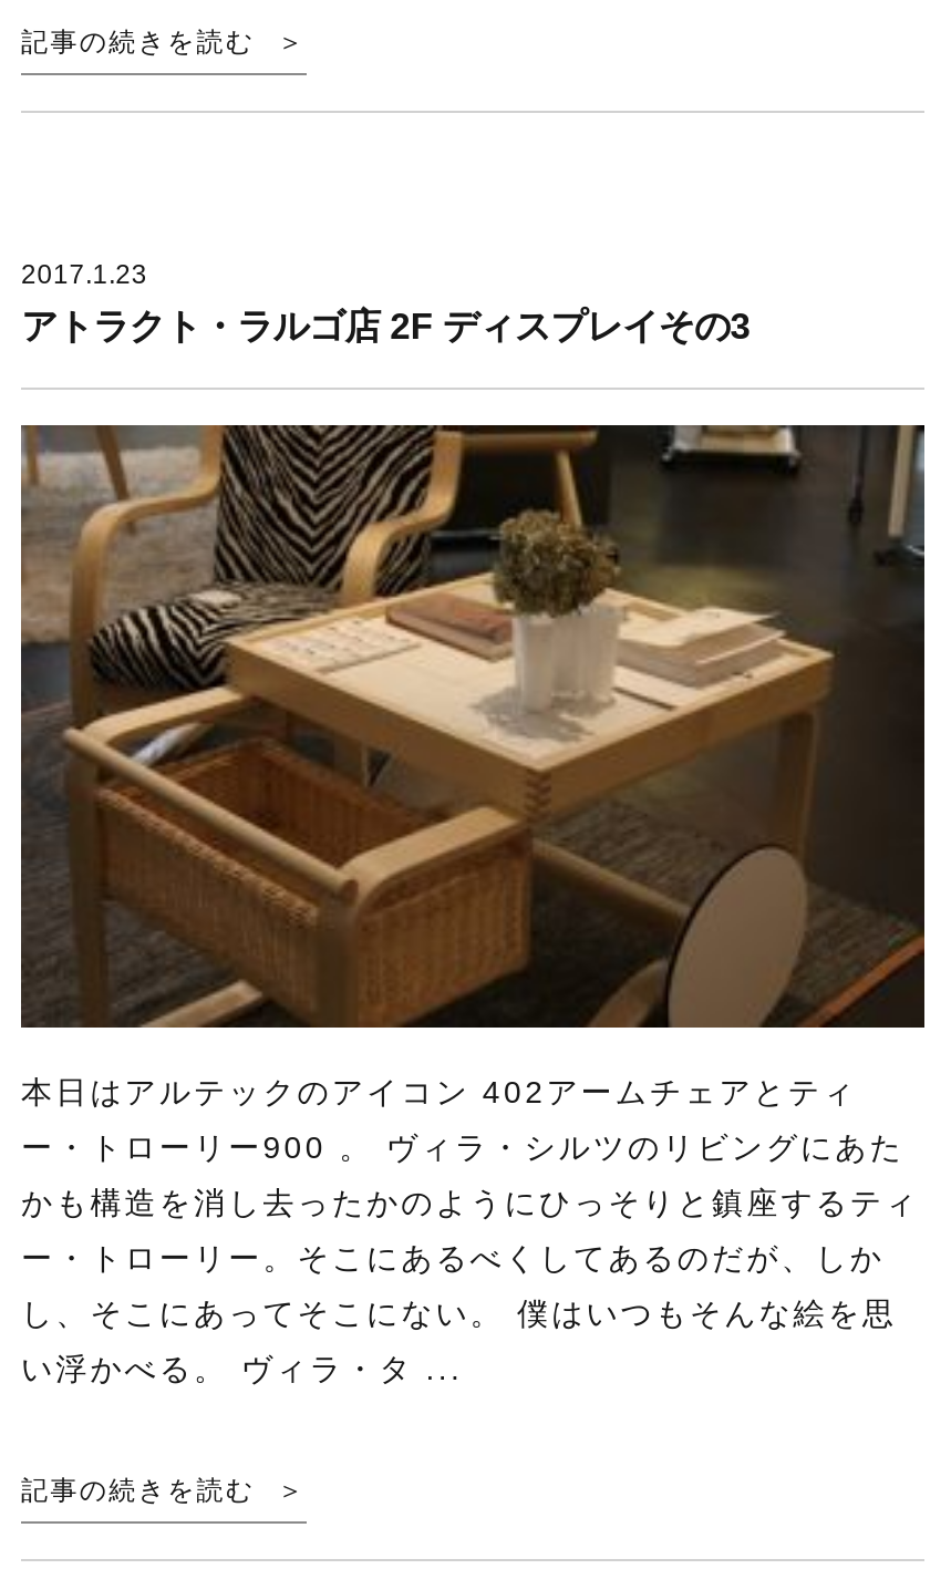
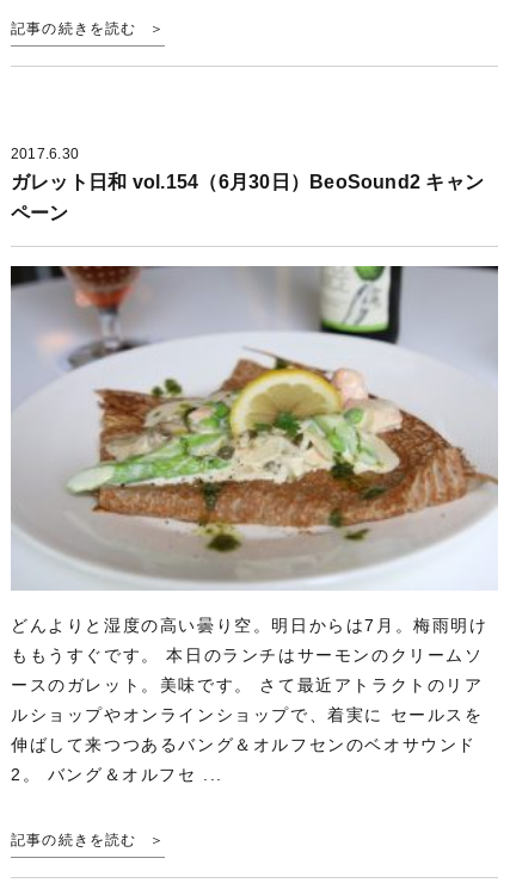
[21,260,751,346] 2017.1.23 | アトラクト・ラルゴ店 2F ディスプレイその3 -> [11,146,484,223] 2017.6.30 | ガレット日和 vol.154（6月30日）BeoSound2 キャン | ペーン
[19,423,927,1110] [image] | 本日はアルテックのアイコン 402アームチェアとティ -> [11,265,499,635] [image] | どんよりと湿度の高い曇り空。明日からは7月。梅雨明け
[21,1130,904,1166] ー・トローリー900 。 ヴィラ・シルツのリビングにあた -> [11,646,483,665] ももうすぐです。 本日のランチはサーモンのクリームソ
[21,1185,919,1221] かも構造を消し去ったかのようにひっそりと鎮座するティ -> [11,676,483,695] ースのガレット。美味です。 さて最近アトラクトのリア
[21,1241,885,1276] ー・トローリー。そこにあるべくしてあるのだが、しか -> [11,706,483,725] ルショップやオンラインショップで、着実に セールスを
[21,1296,897,1332] し、そこにあってそこにない。 僕はいつもそんな絵を思 -> [11,735,477,754] 伸ばして来つつあるバング＆オルフセンのベオサウンド
[21,1352,463,1387] い浮かべる。 ヴィラ・タ ... -> [11,765,223,784] 2。 バング＆オルフセ ...

